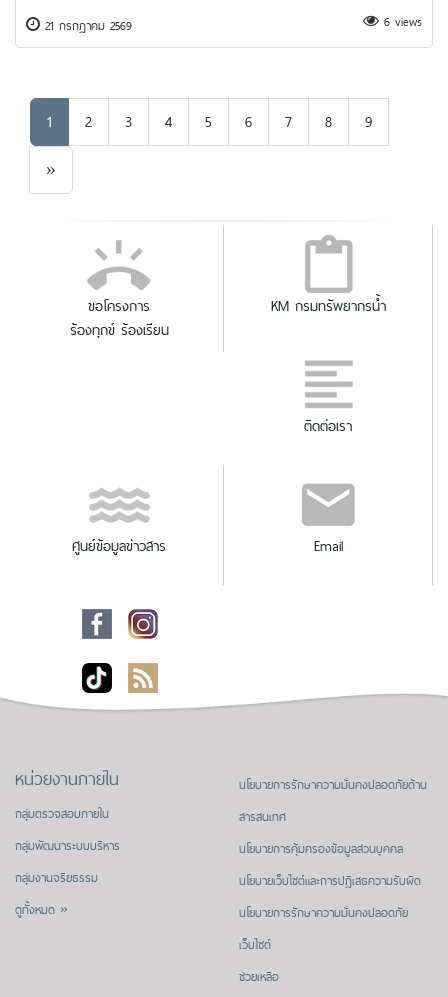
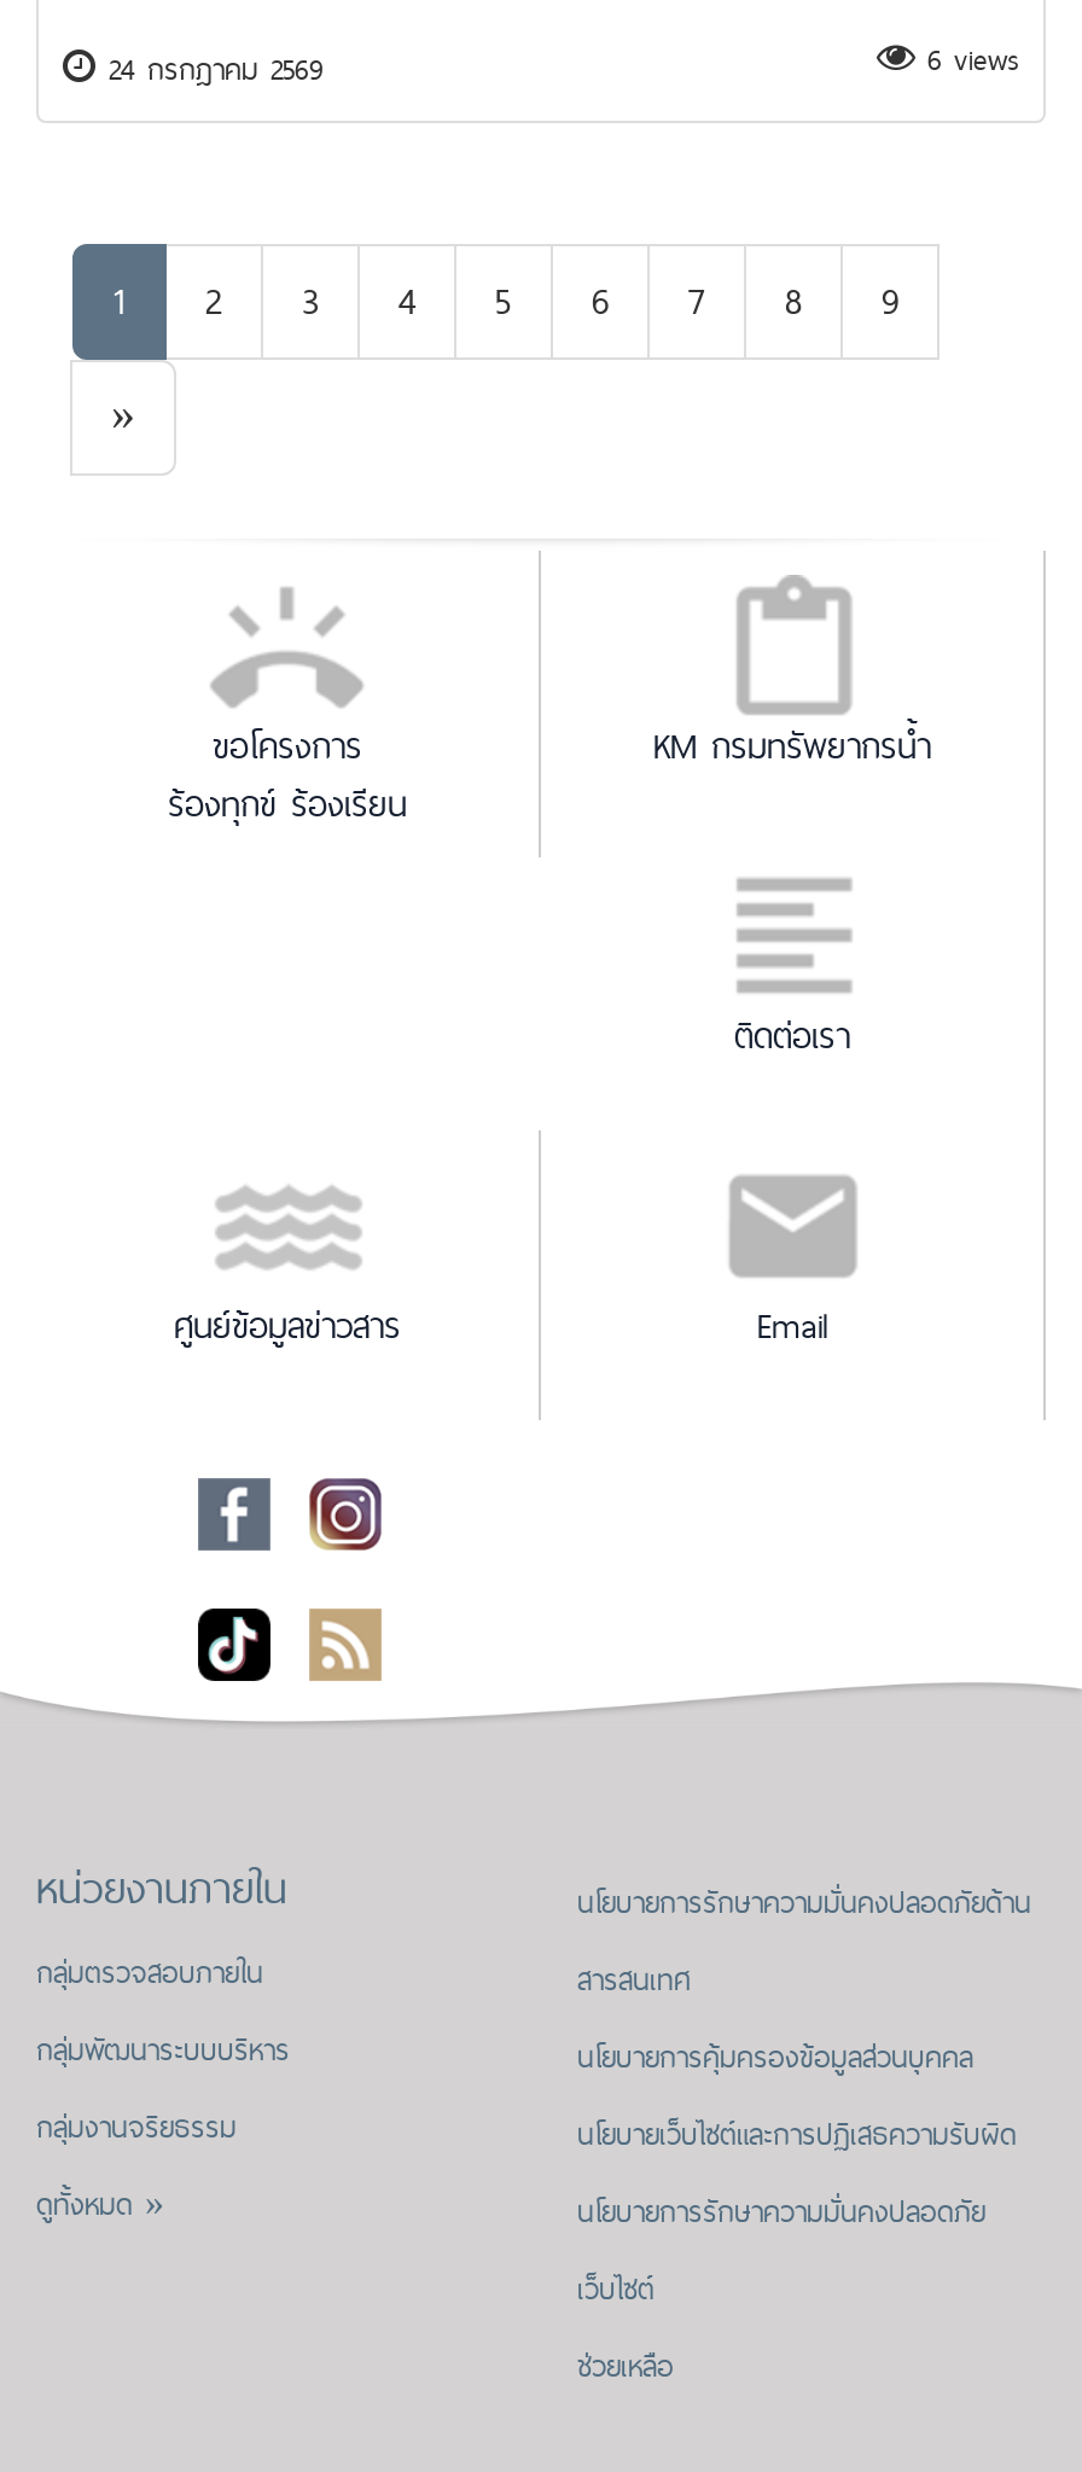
[40,16,132,36] 21 กรกฎาคม 2569 -> [97,46,324,94] 24 กรกฎาคม 2569

